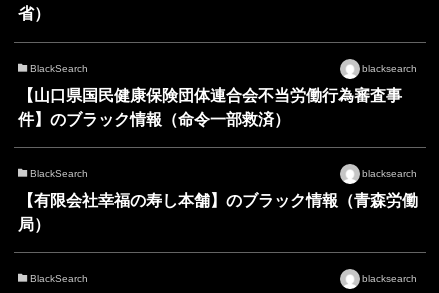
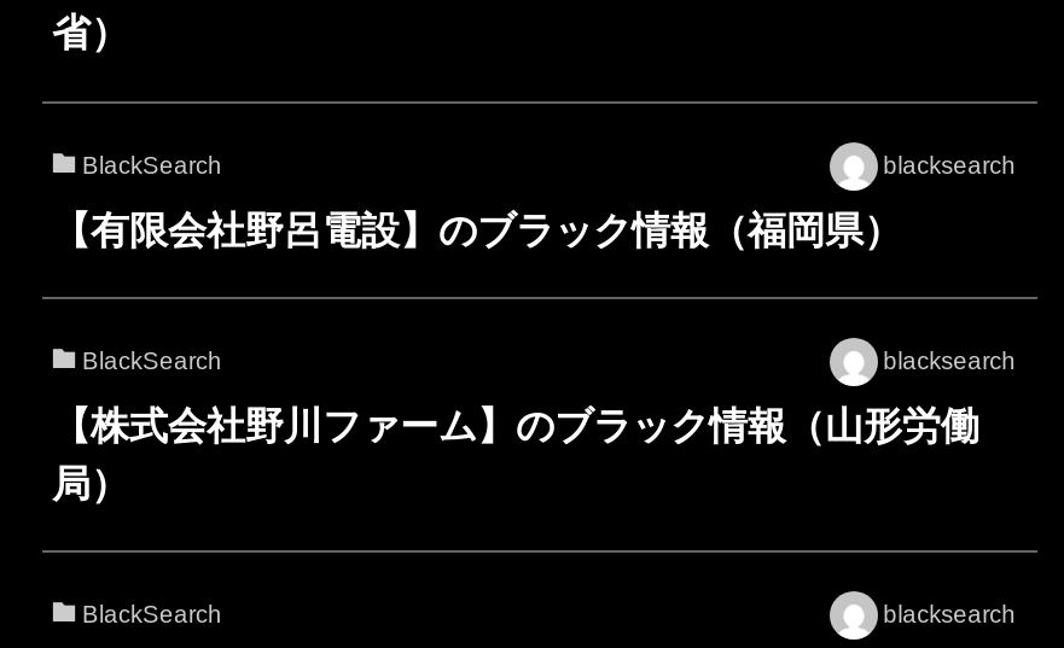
[18,86,402,128] 【山口県国民健康保険団体連合会不当労働行為審査事 | 件】のブラック情報（命令一部救済） -> [52,207,902,250] 【有限会社野呂電設】のブラック情報（福岡県）
[18,191,418,209] 【有限会社幸福の寿し本舗】のブラック情報（青森労働 -> [52,403,979,446] 【株式会社野川ファーム】のブラック情報（山形労働

